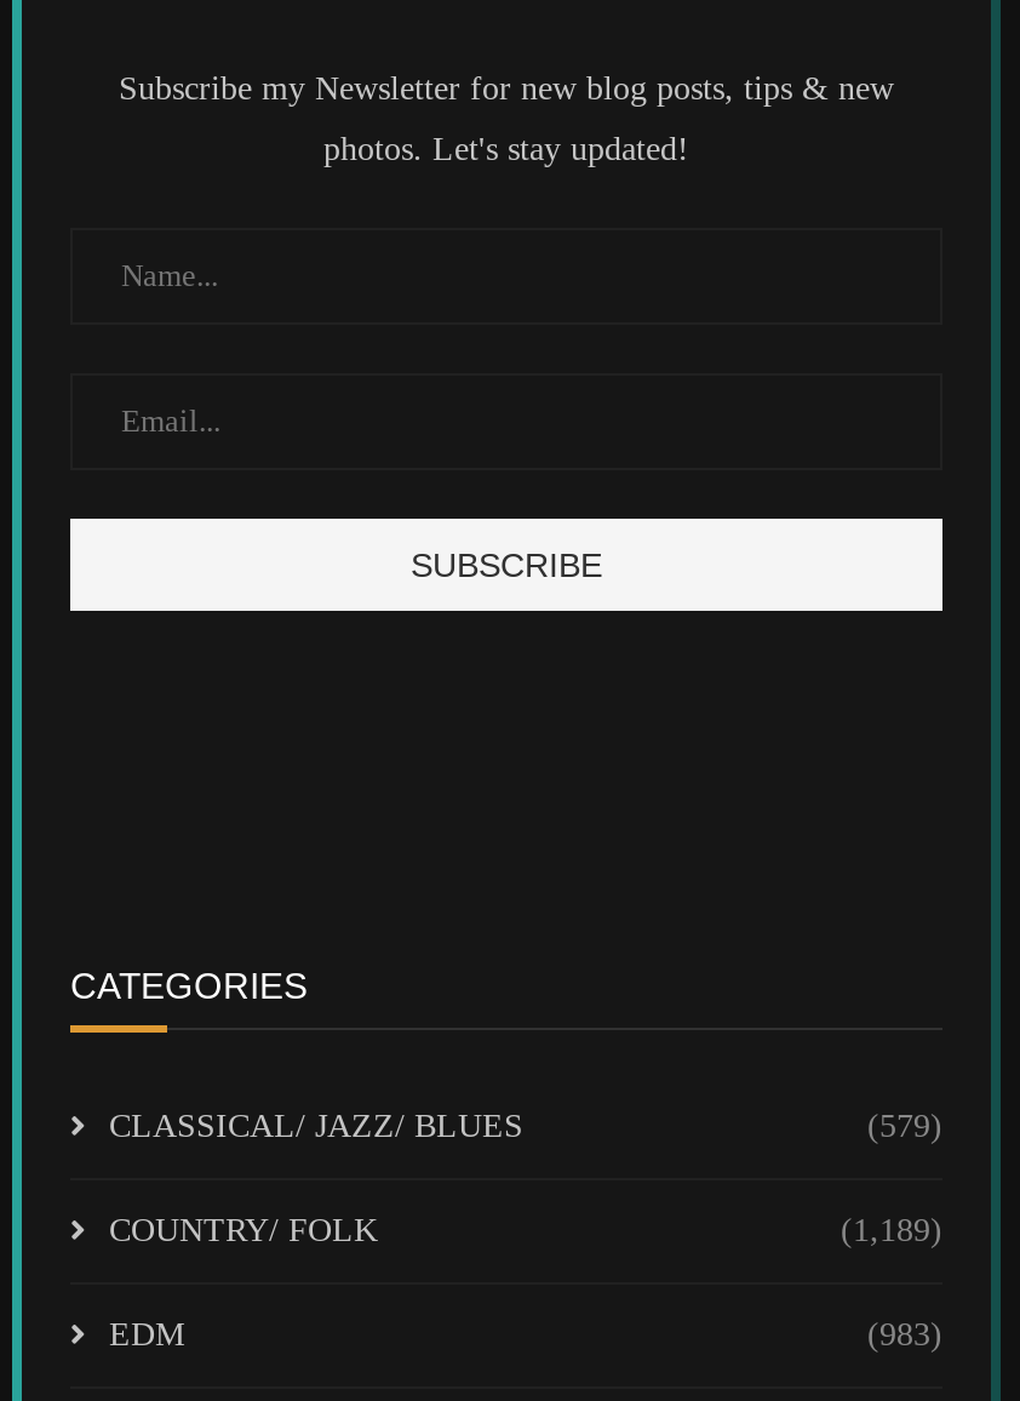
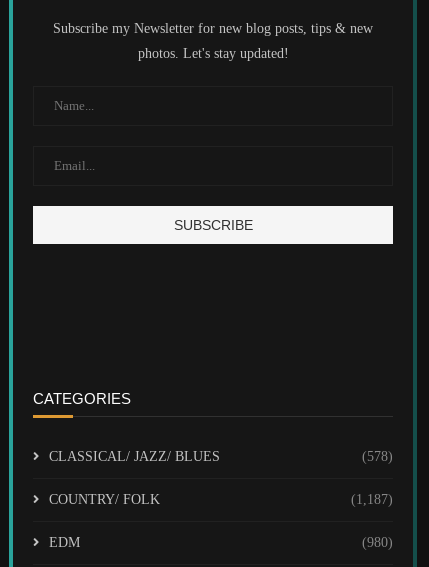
[867,1106,942,1143] (579) -> [362,448,393,463] (578)
[841,1211,942,1247] (1,189) -> [351,491,393,506] (1,187)
[867,1315,942,1351] (983) -> [362,534,393,549] (980)

